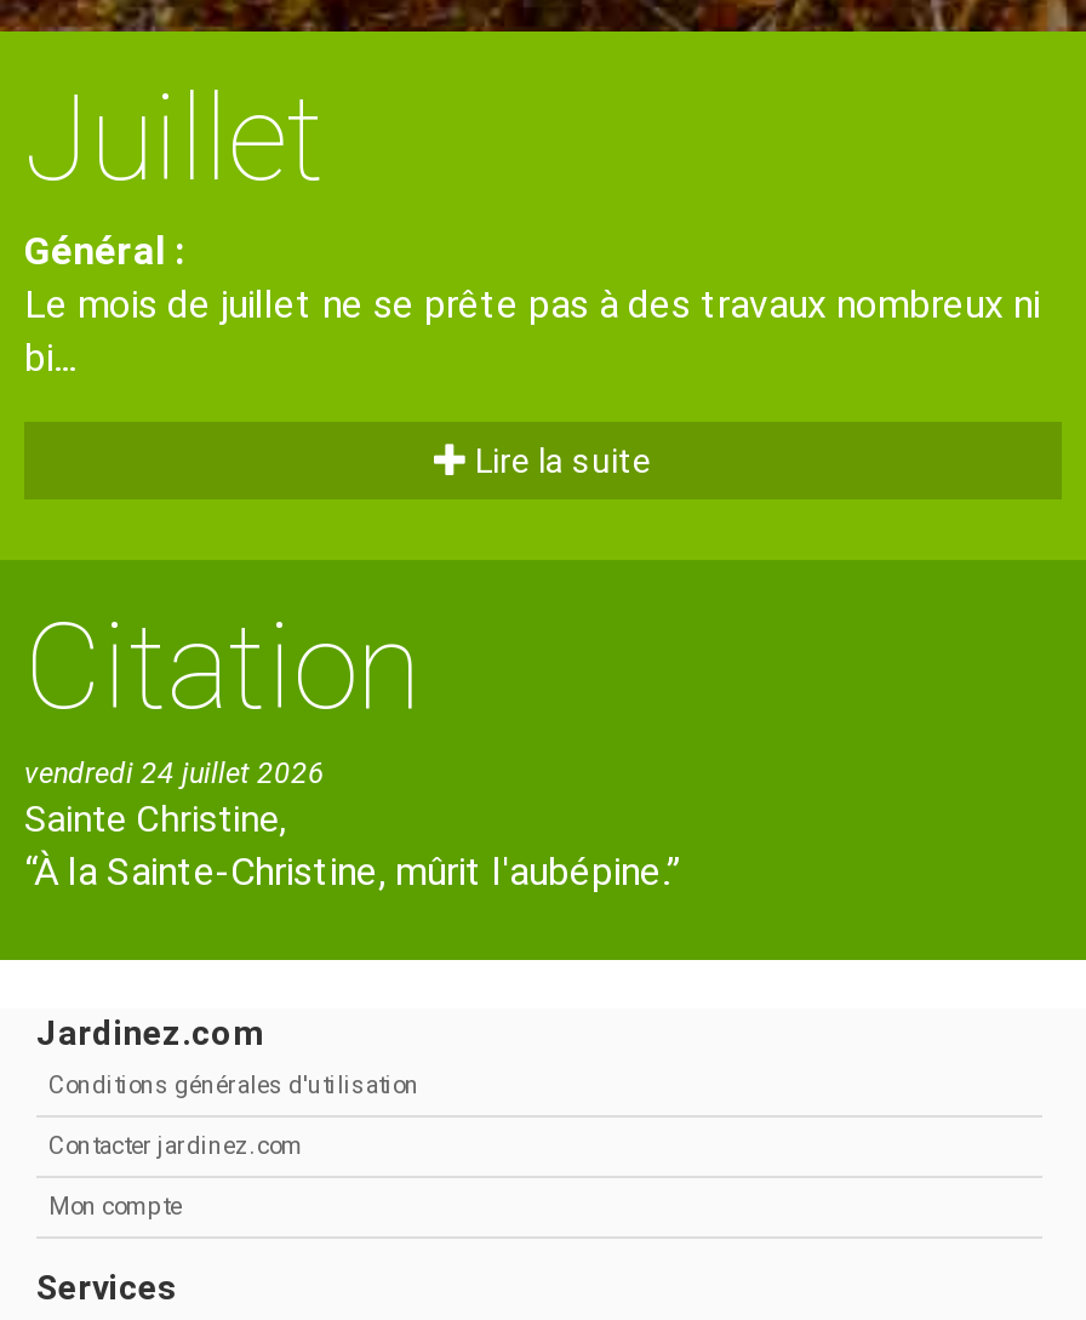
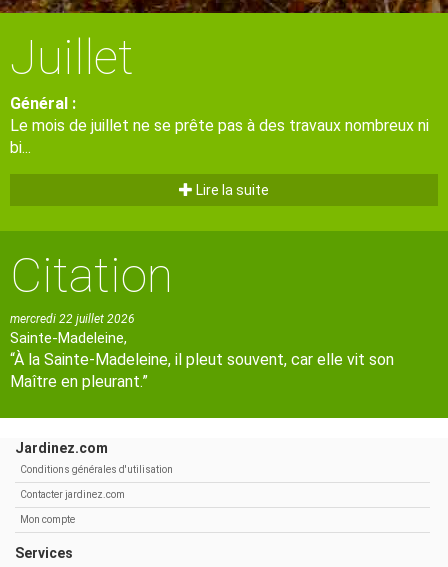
[24,758,681,896] vendredi 24 juillet 2026 | Sainte Christine, | “À la Sainte-Christine, mûrit l'aubépine.” -> [10,312,394,391] mercredi 22 juillet 2026 | Sainte-Madeleine, | “À la Sainte-Madeleine, il pleut souvent, car elle vit son | Maître en pleurant.”

